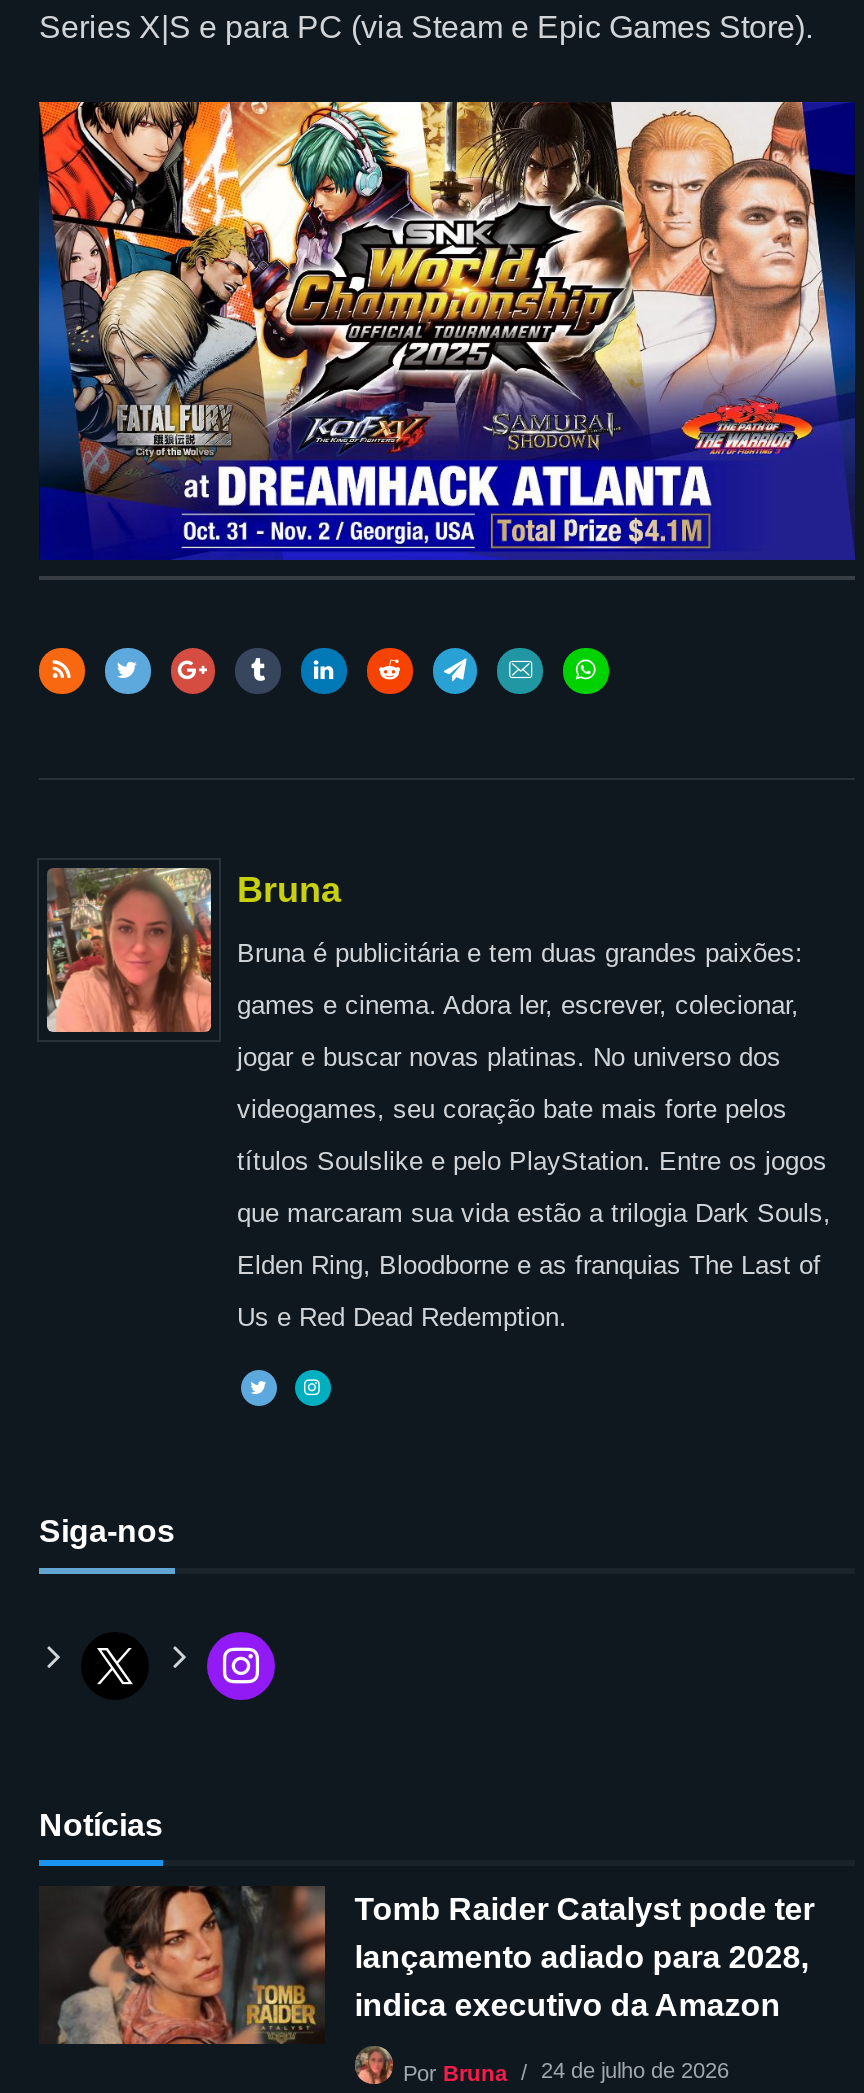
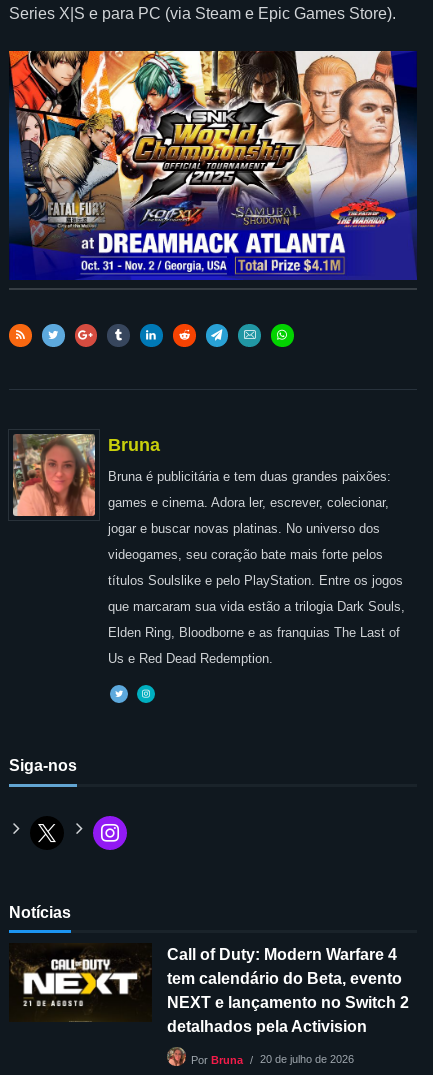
[49,1886,815,2046] [image] | Tomb Raider Catalyst pode ter | lançamento adiado para 2028, | indica executivo da Amazon -> [19,944,409,1035] [image] | Call of Duty: Modern Warfare 4 | tem calendário do Beta, evento | NEXT e lançamento no Switch 2 | detalhados pela Activision
[403,2059,729,2085] Por Bruna 24 de julho de 2026 -> [191,1053,354,1066] Por Bruna 20 de julho de 2026

